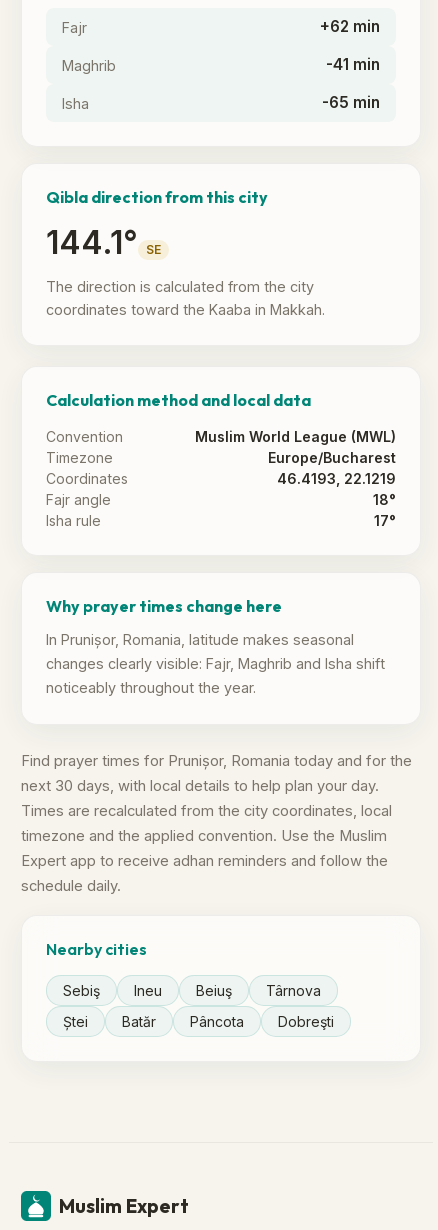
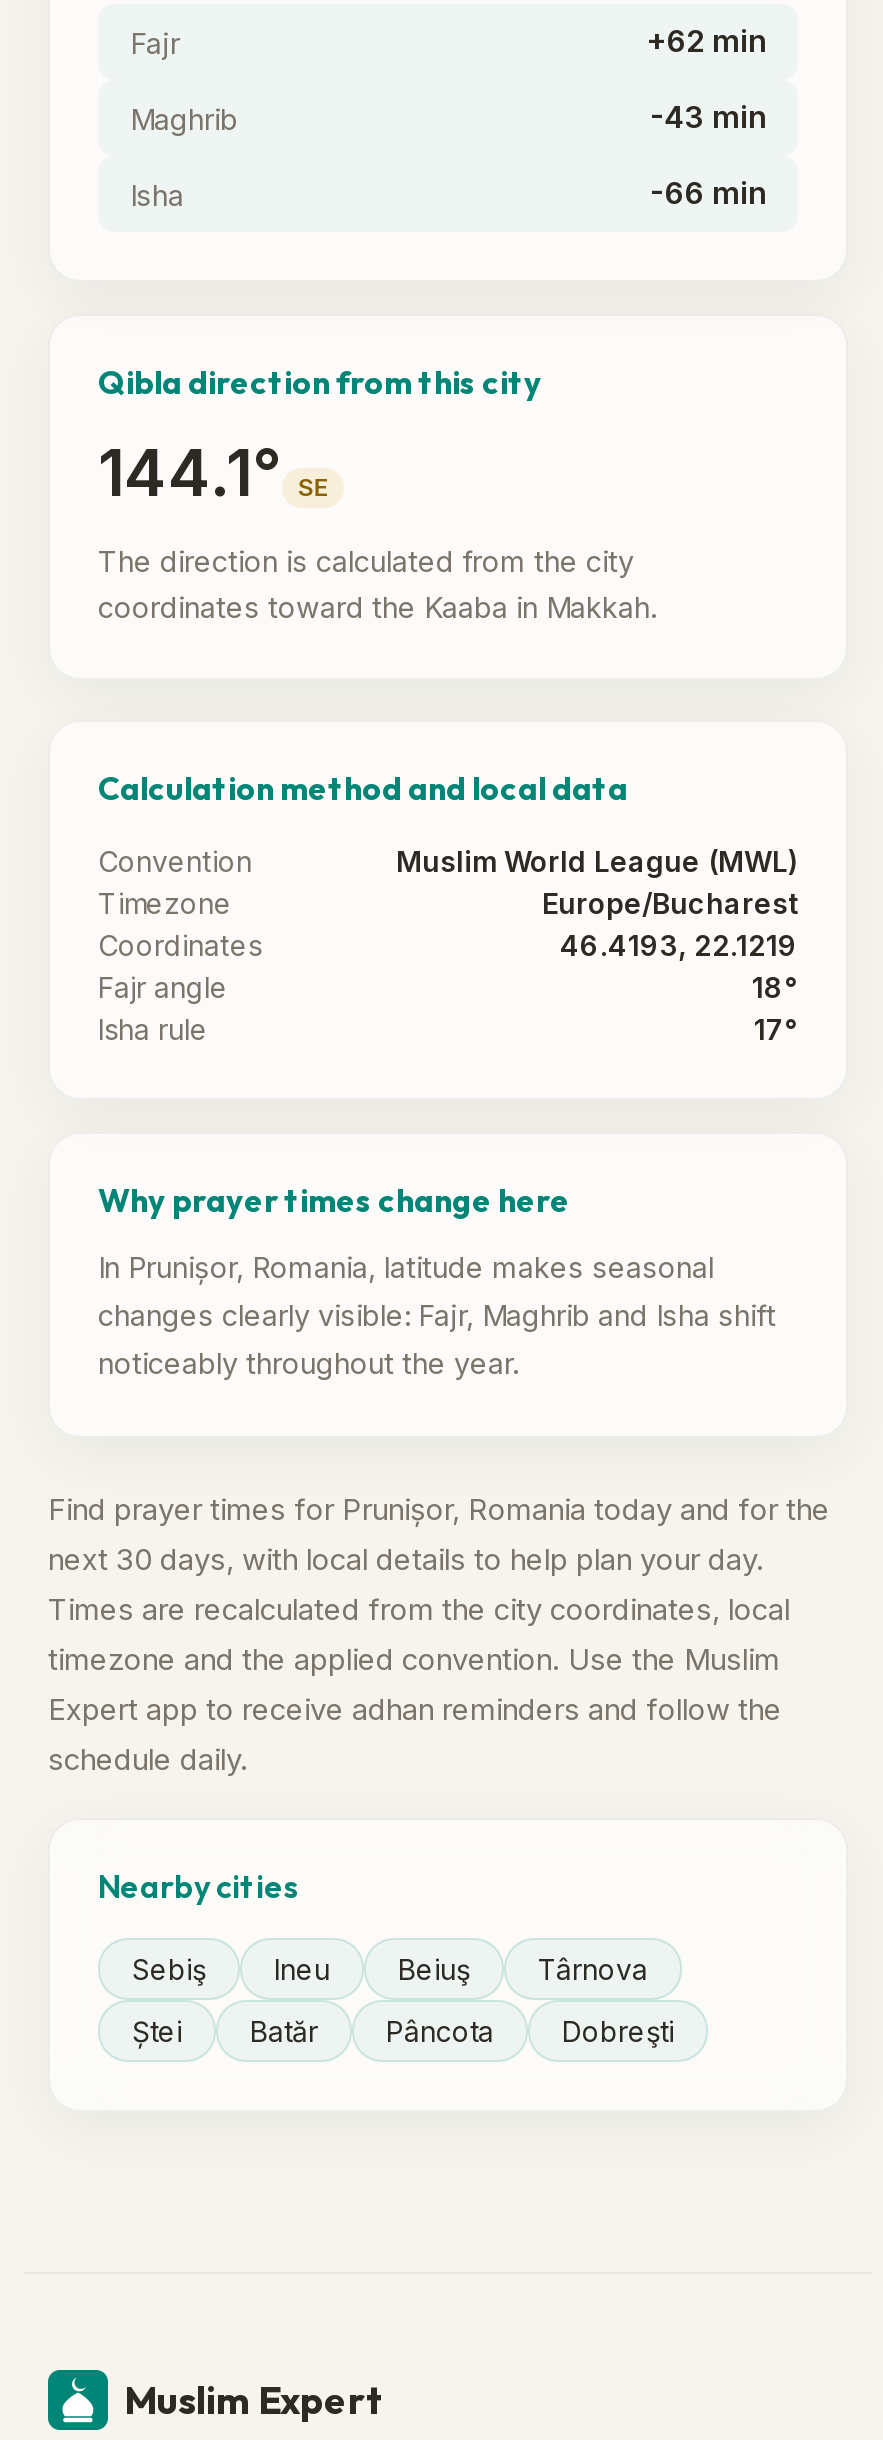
[326,55,380,74] -41 min -> [650,98,766,136] -43 min
[322,93,380,112] -65 min -> [650,174,766,212] -66 min

